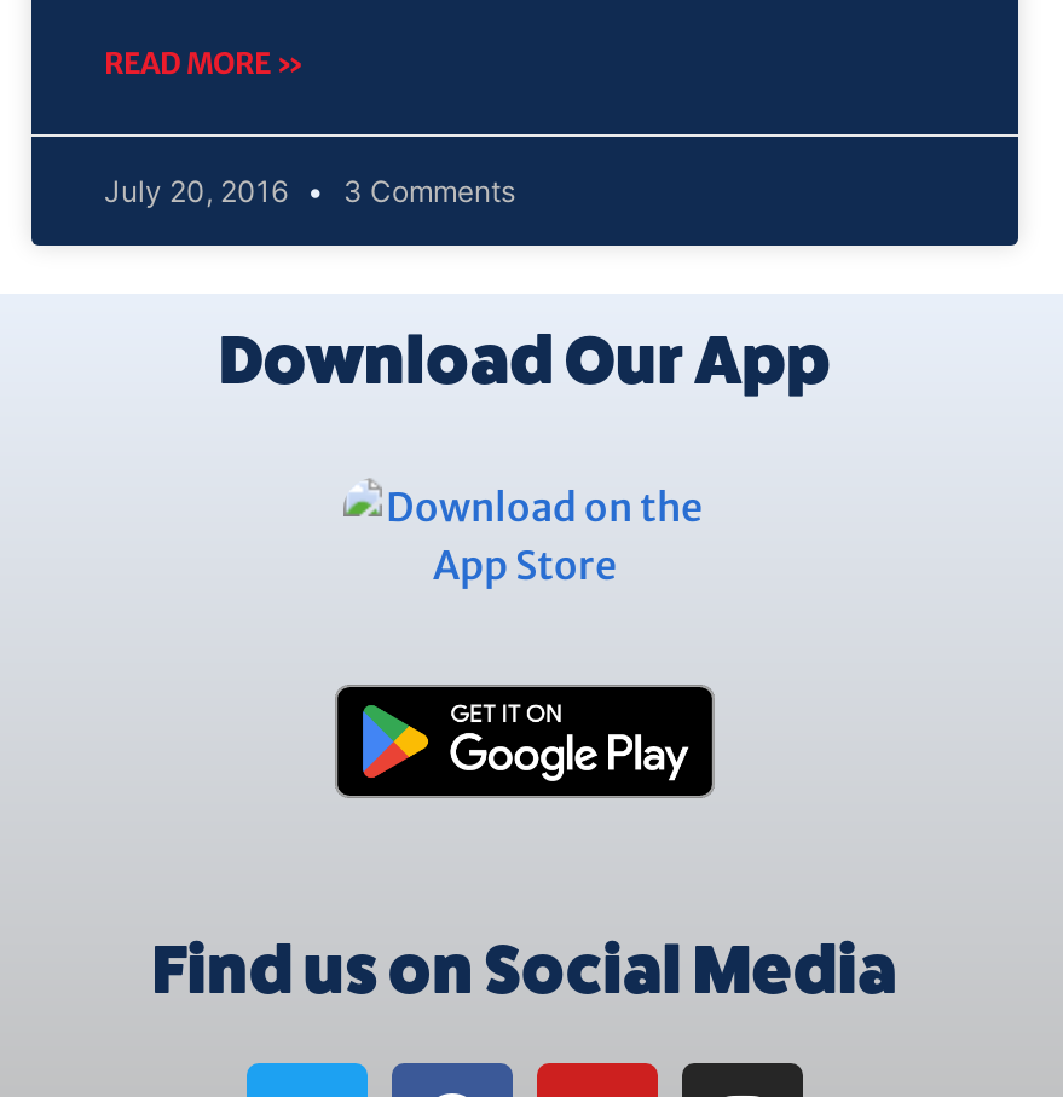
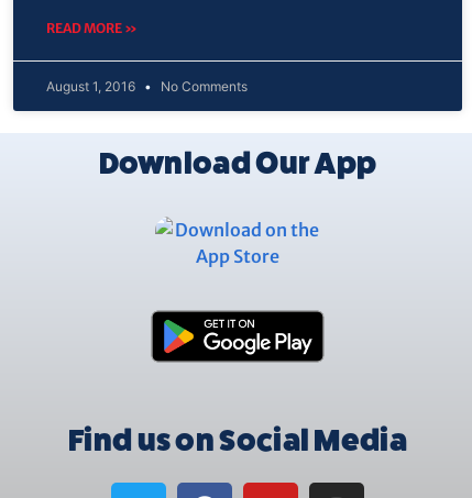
[104,173,515,209] July 20, 2016 | 3 Comments -> [46,78,248,95] August 1, 2016 | No Comments

